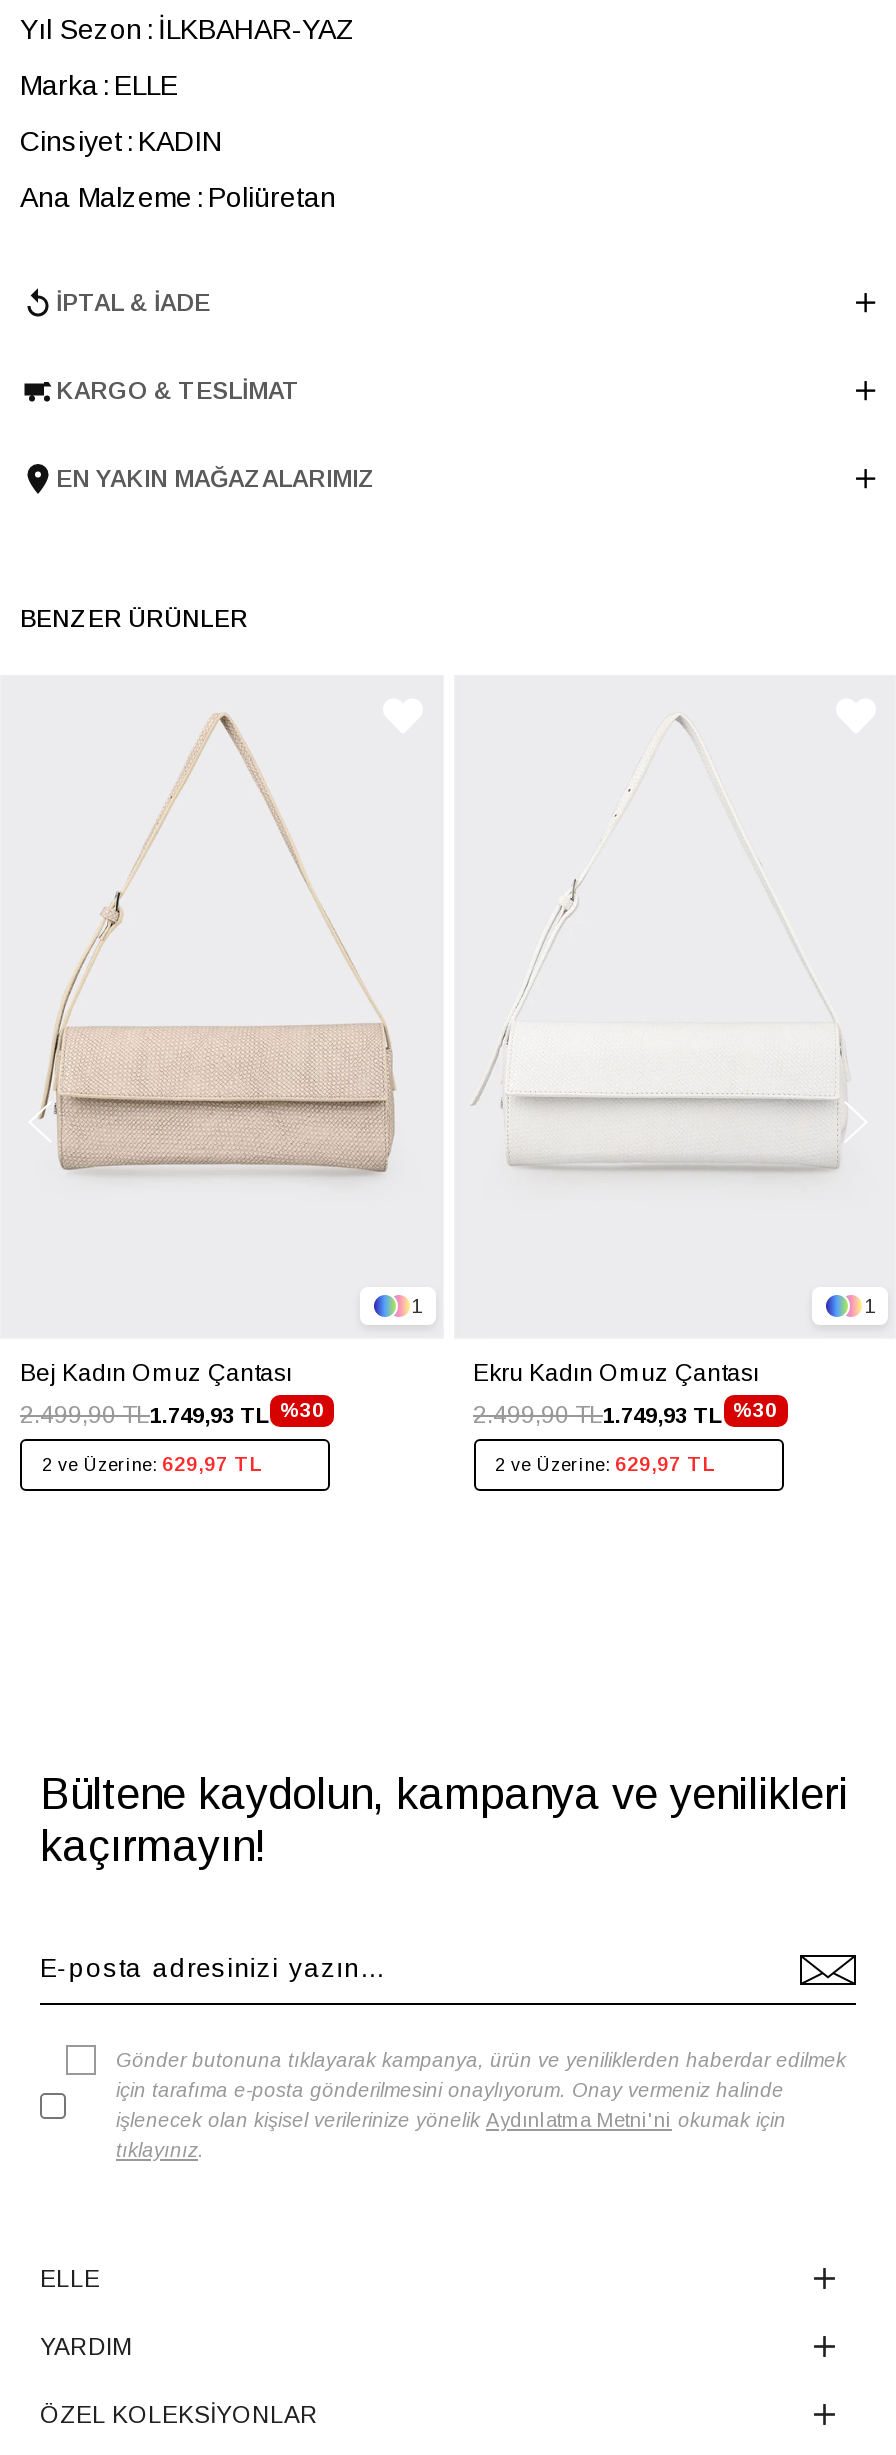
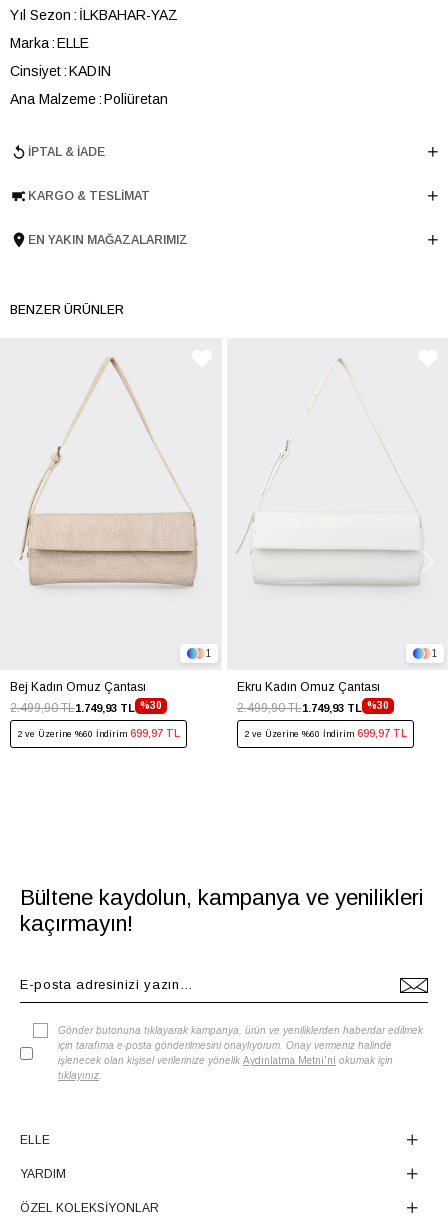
[42,1453,262,1475] 2 ve Üzerine: 629,97 TL -> [17,728,180,739] 2 ve Üzerine %60 İndirim 699,97 TL
[495,1453,715,1475] 2 ve Üzerine: 629,97 TL -> [243,728,406,739] 2 ve Üzerine %60 İndirim 699,97 TL

